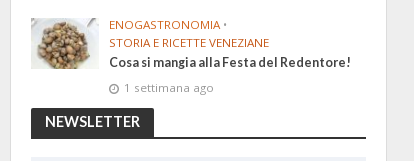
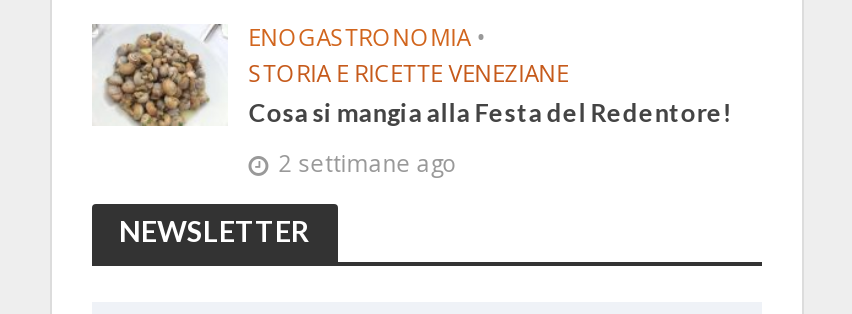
[124,80,214,95] 1 settimana ago -> [278,147,458,177] 2 settimane ago

